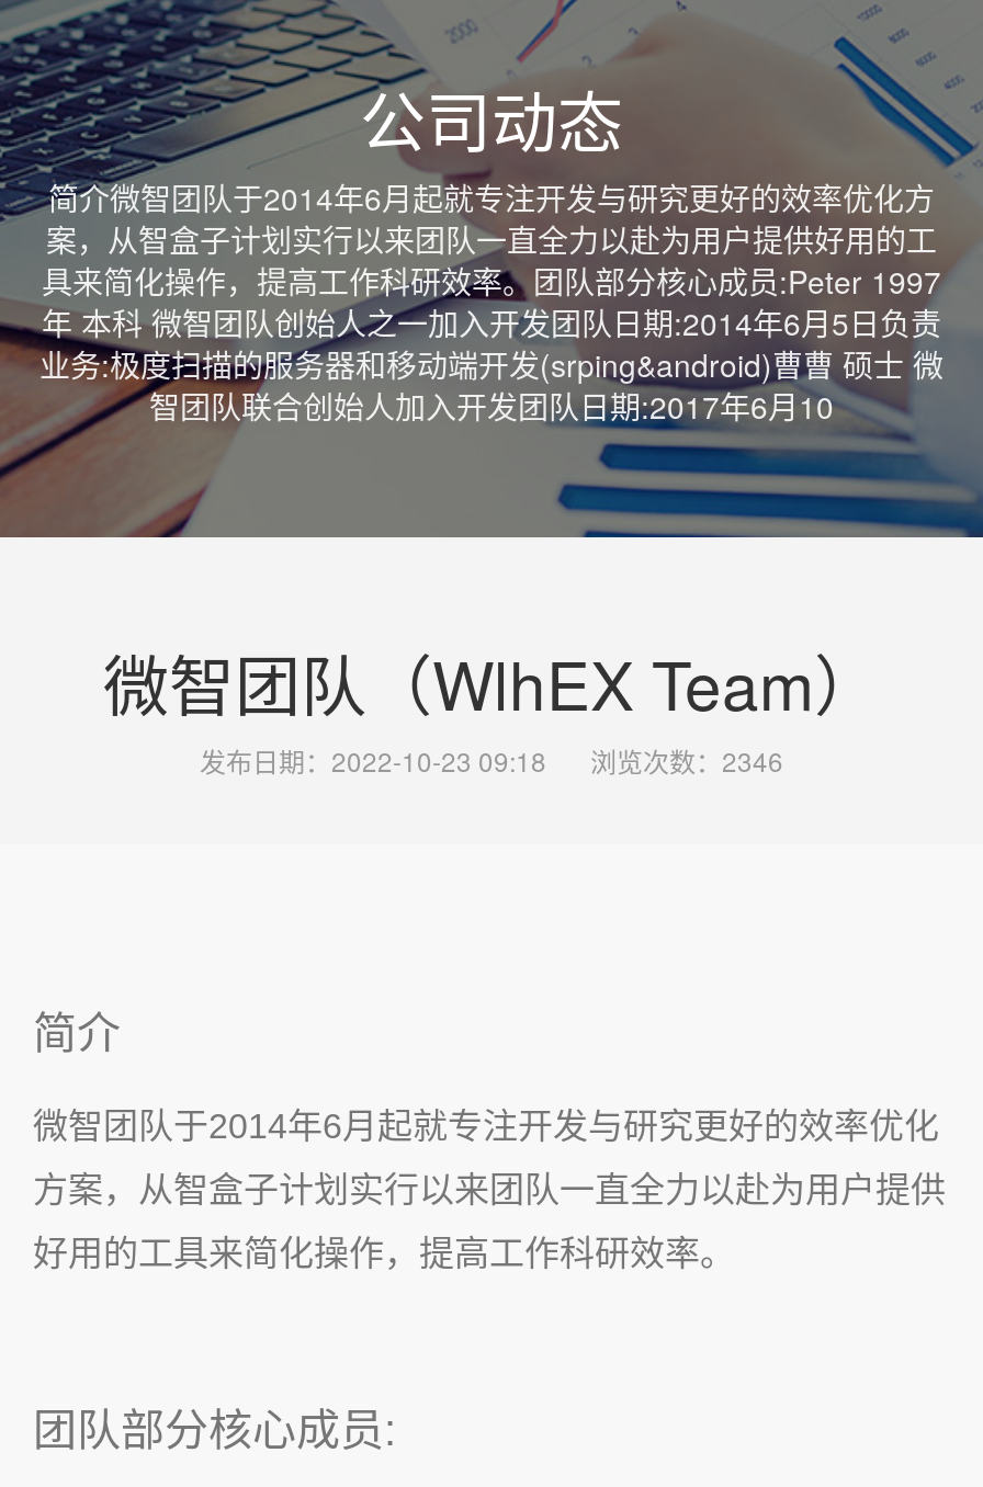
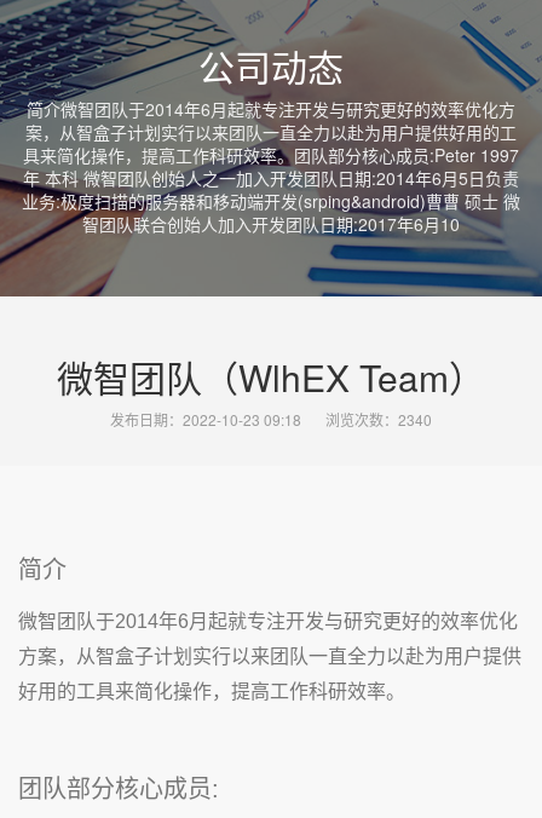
[200,741,783,779] 发布日期：2022-10-23 09:18 浏览次数：2346 -> [110,409,432,430] 发布日期：2022-10-23 09:18 浏览次数：2340

